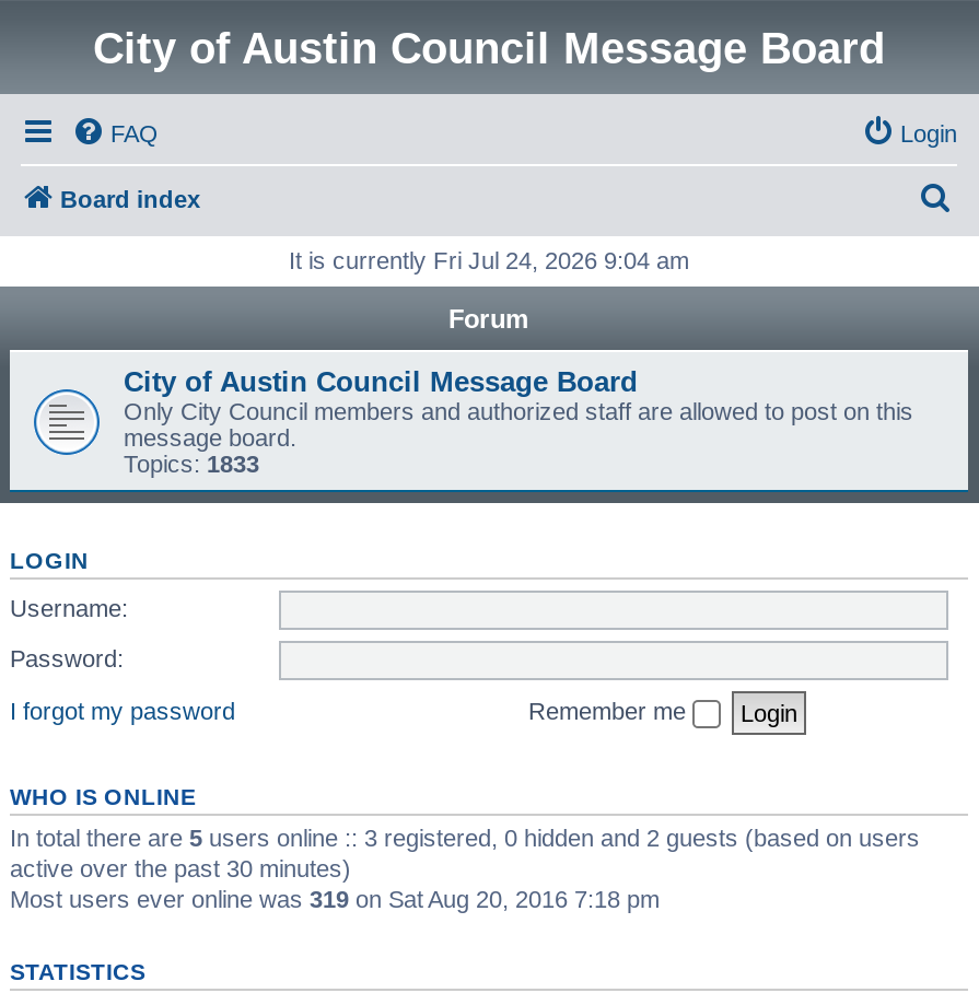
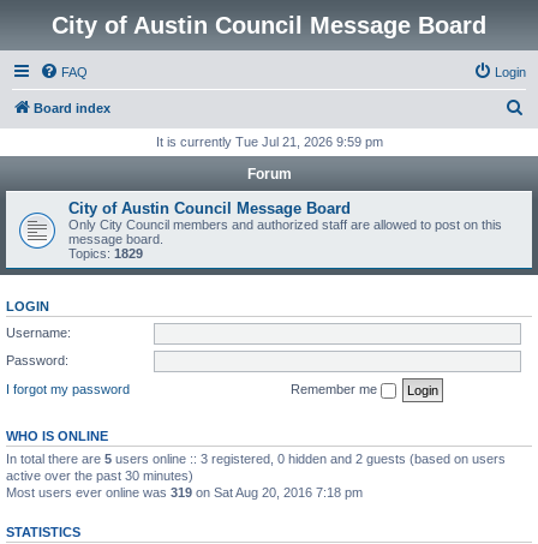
[289,247,689,273] It is currently Fri Jul 24, 2026 9:04 am -> [156,134,382,149] It is currently Tue Jul 21, 2026 9:59 pm
[124,451,259,477] Topics:1833 -> [68,246,143,261] Topics:1829

